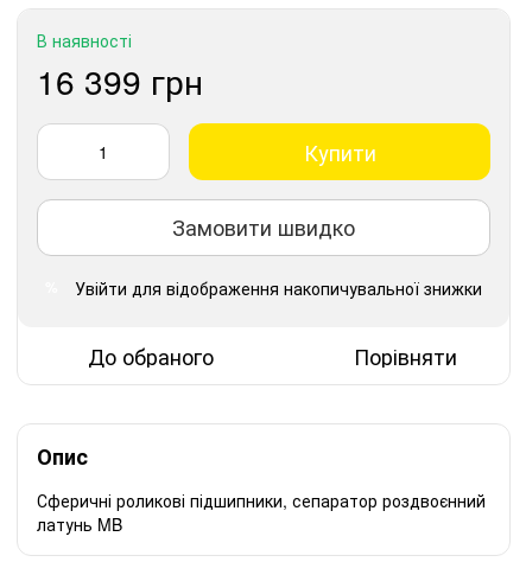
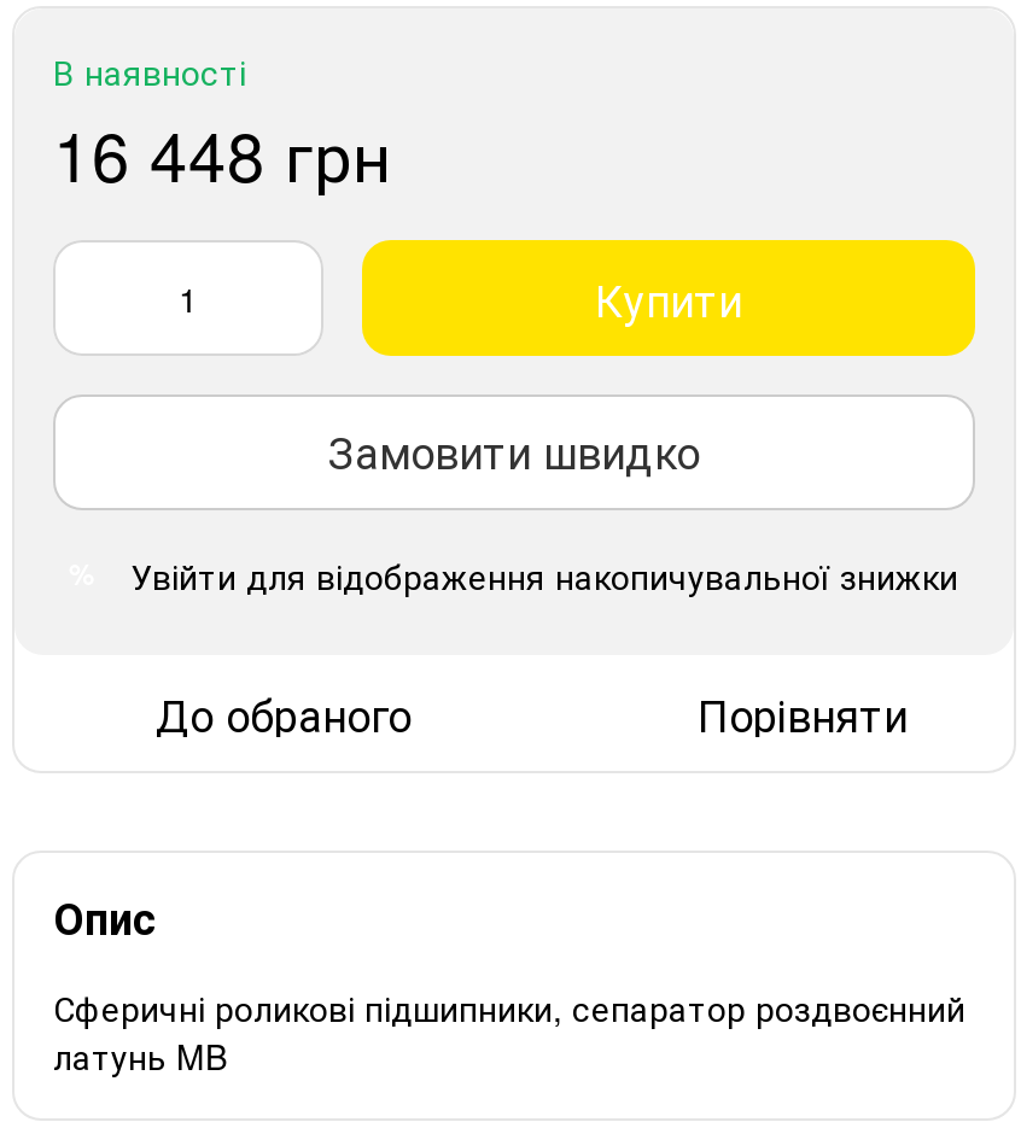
[37,57,203,104] 16 399 грн -> [53,104,391,201] 16 448 грн

